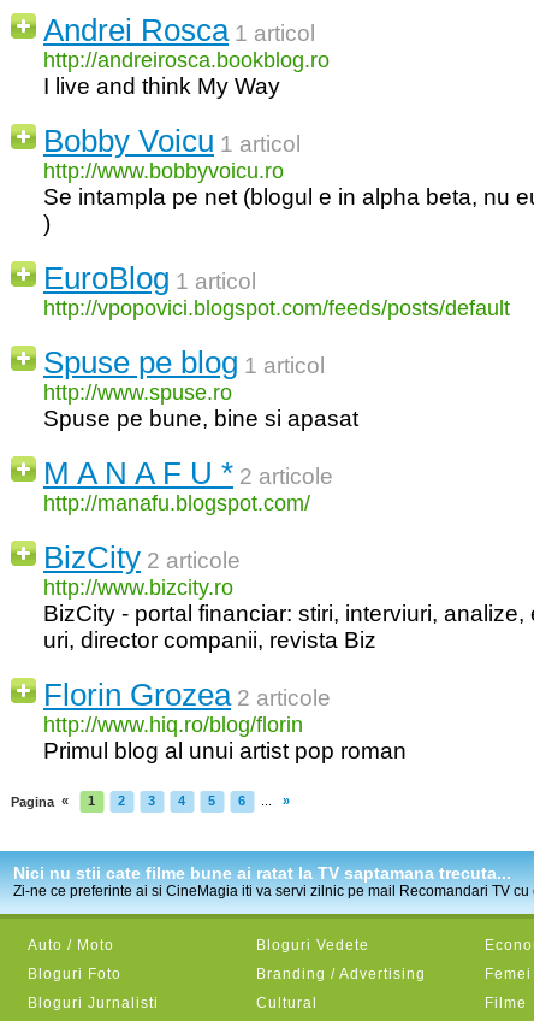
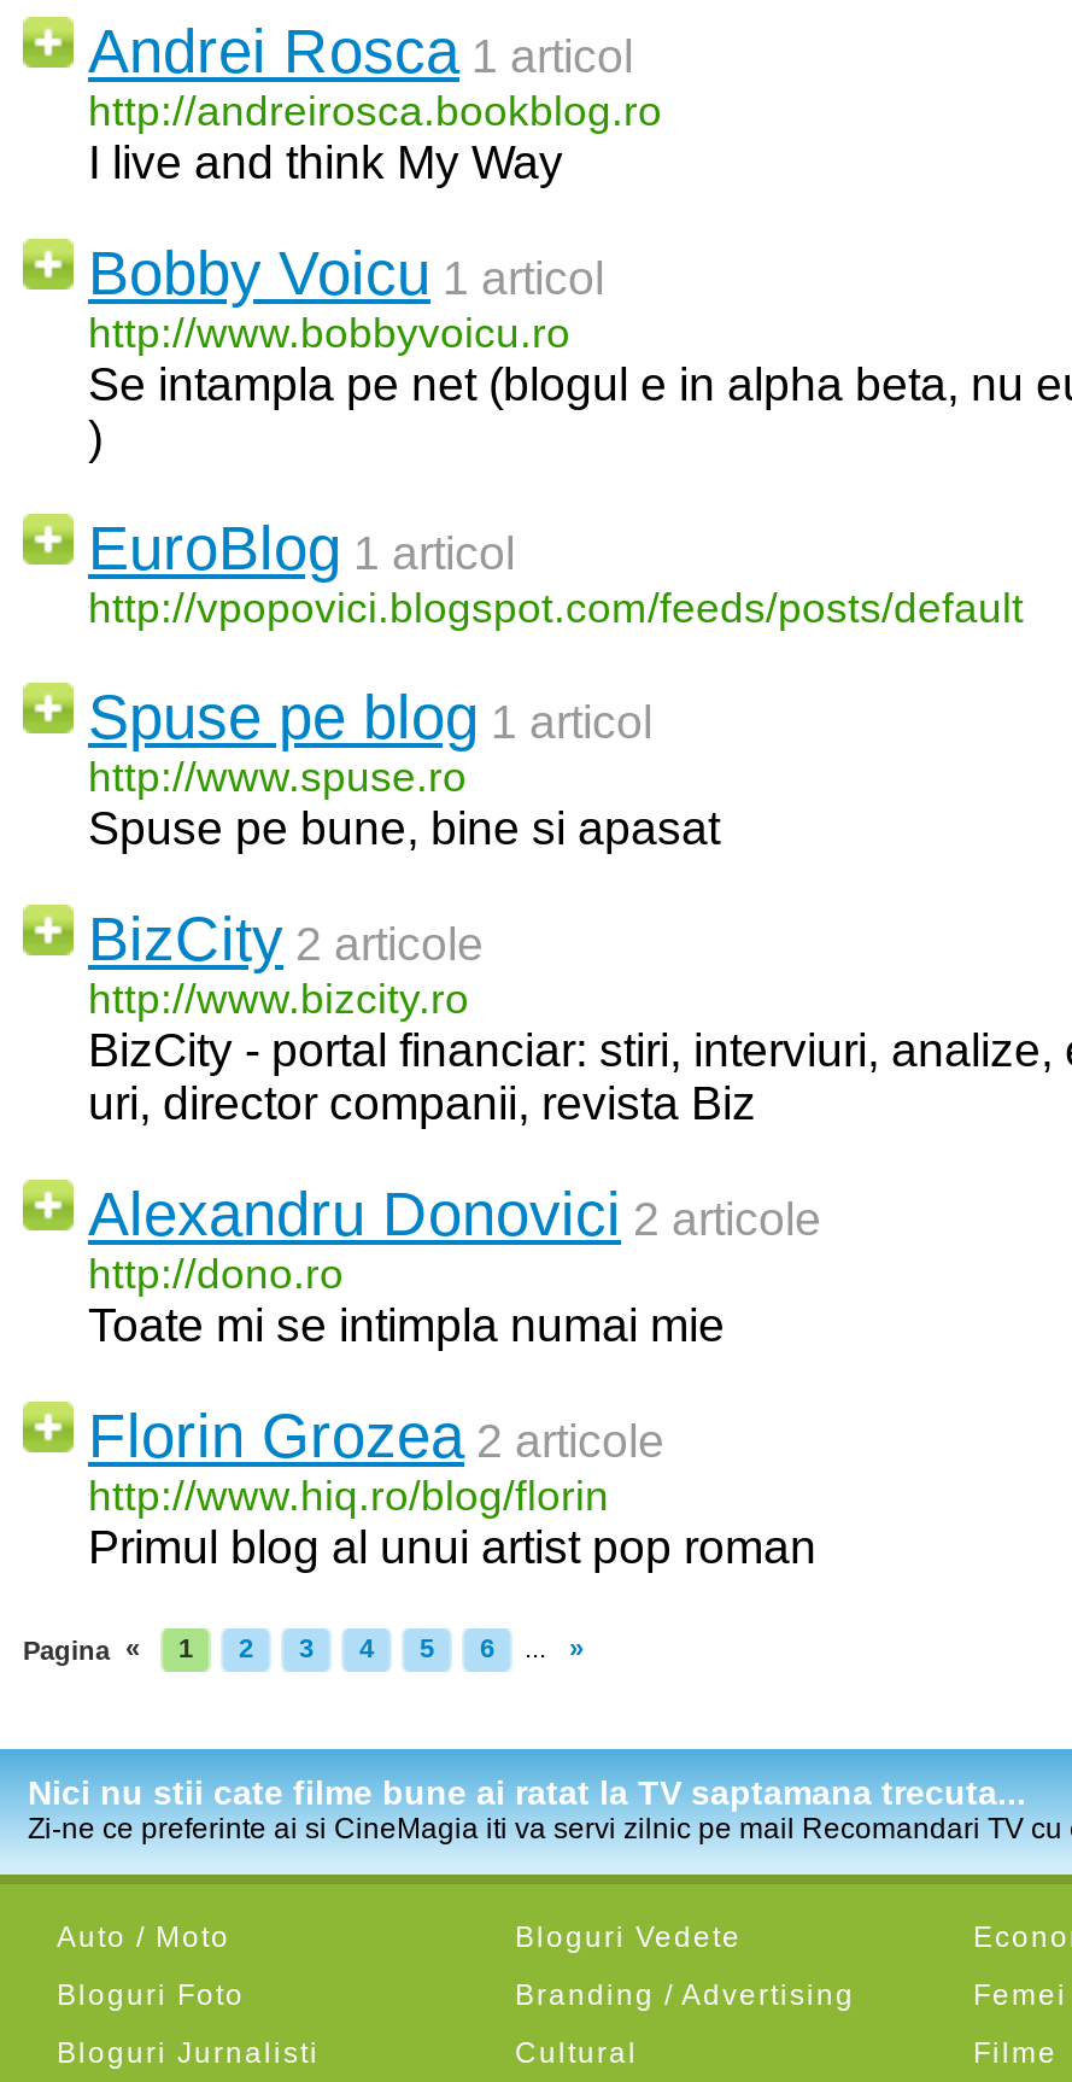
[43,456,333,515] M A N A F U * 2 articole | http://manafu.blogspot.com/ -> none
moved [43,541,376,653] -> [88,905,756,1129]: BizCity 2 articole | http://www.bizcity.ro | uri, director companii, revista Biz
none -> [88,1180,821,1351] Alexandru Donovici 2 articole | http://dono.ro | Toate mi se intimpla numai mie

